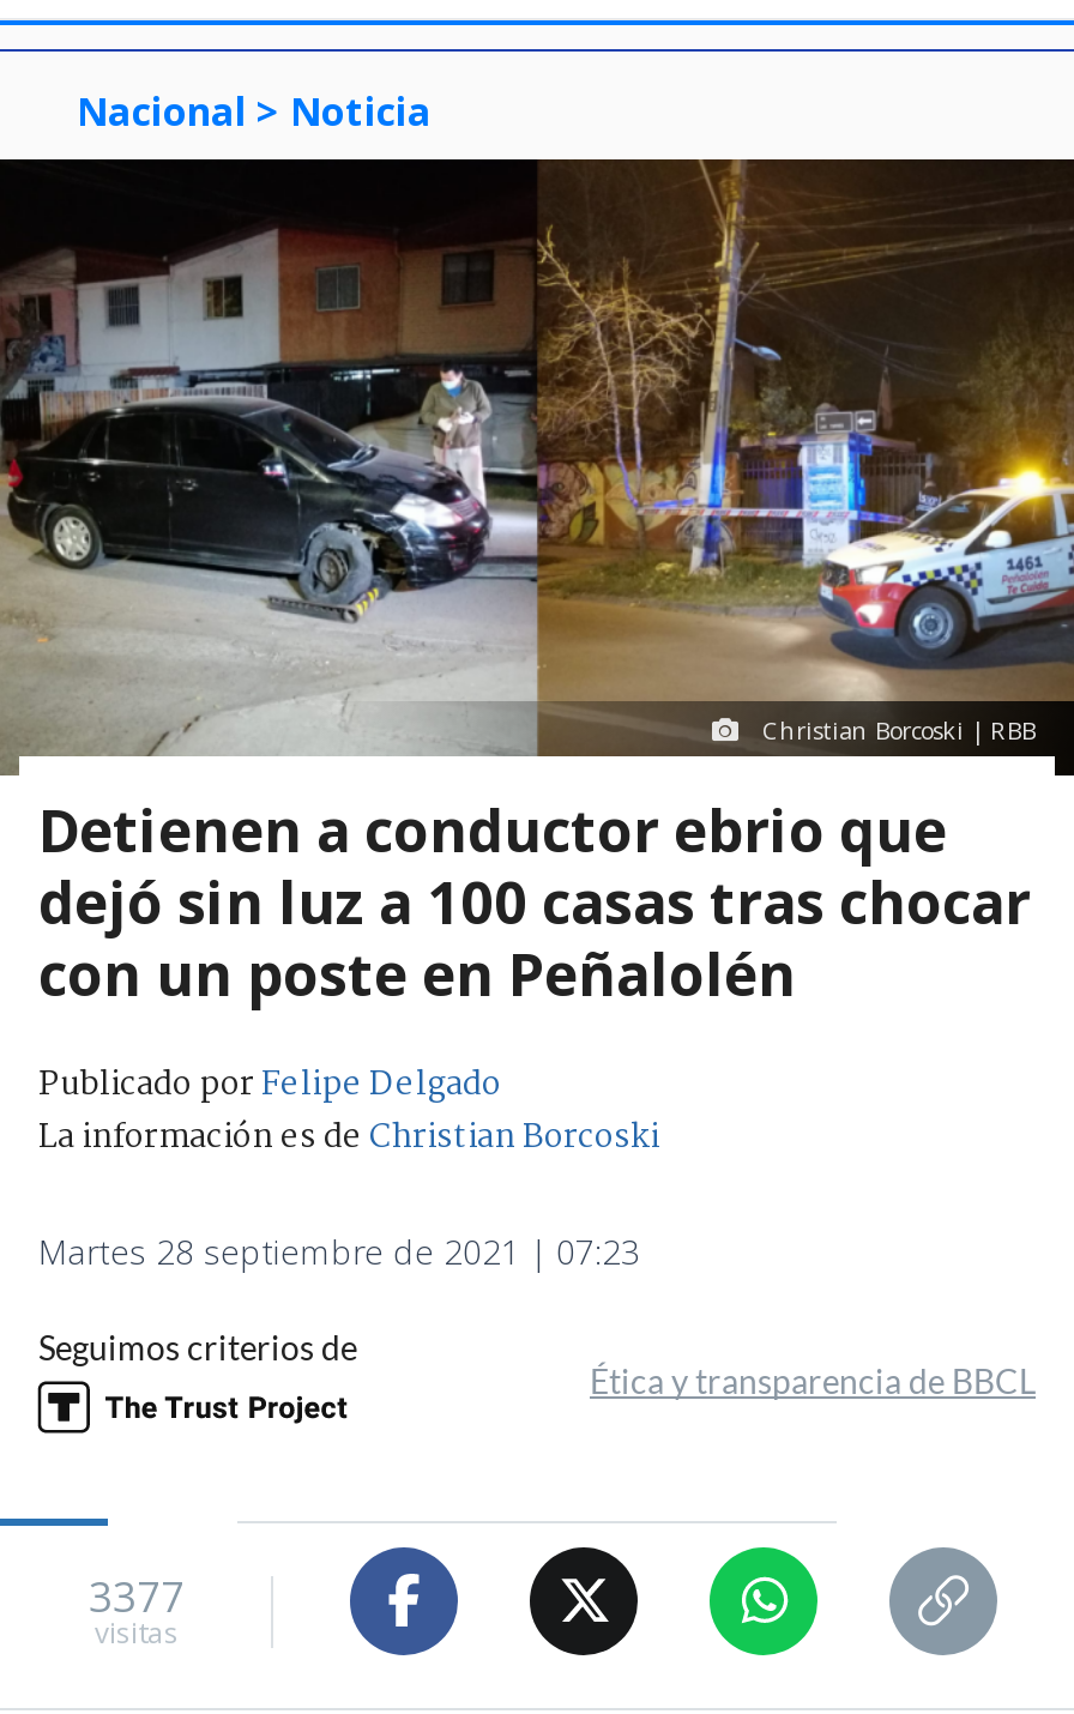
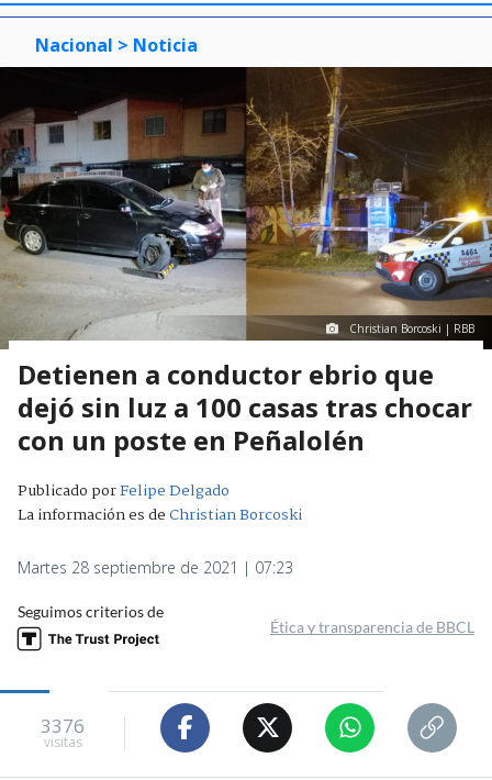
[89,1570,185,1625] 3377 -> [41,713,85,739] 3376

